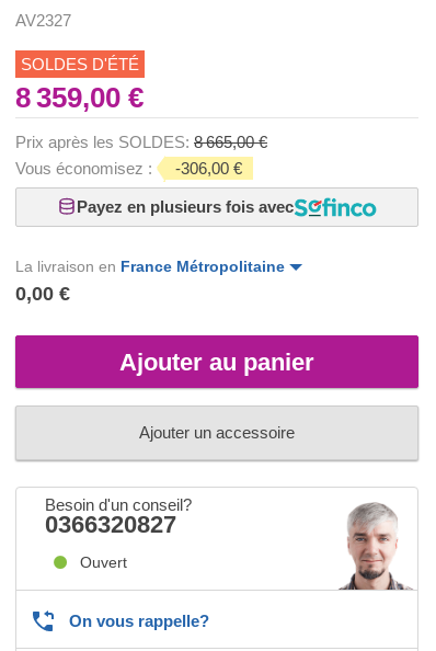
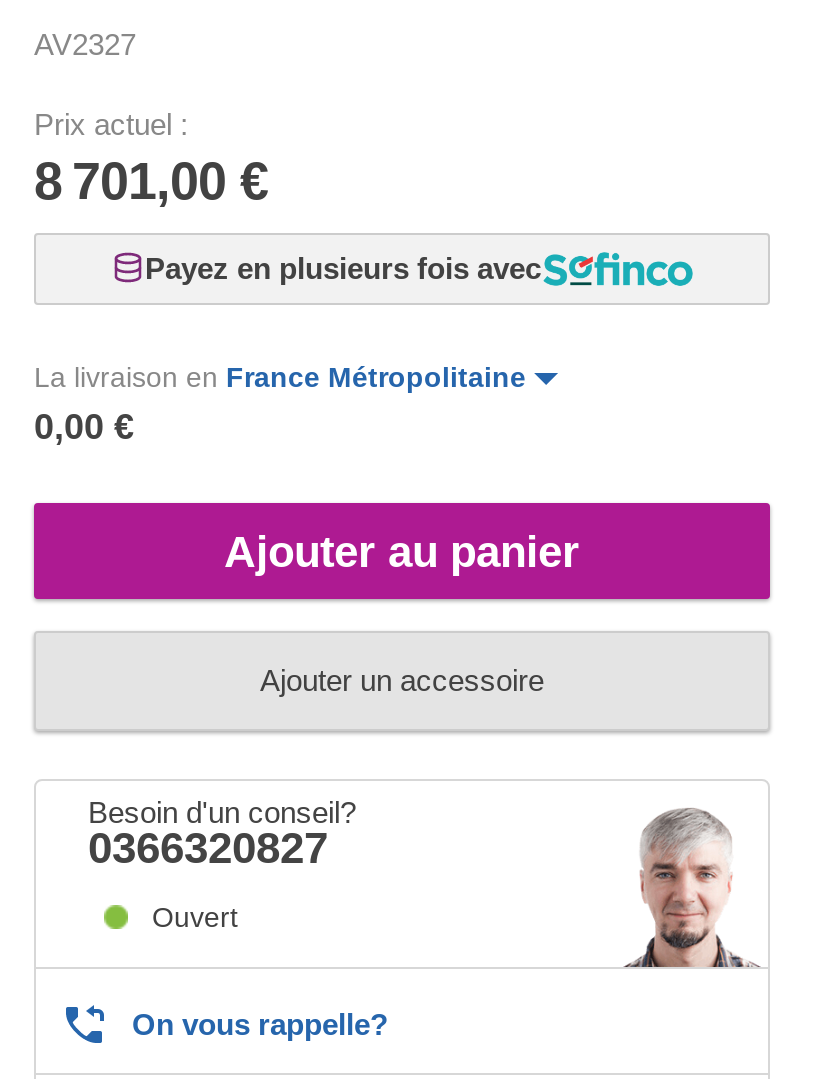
[15,55,267,177] SOLDES D'ÉTÉ | 8 359,00 € | Prix après les SOLDES: 8 665,00 € | Vous économisez : | -306,00 € -> [34,107,268,211] Prix actuel : | 8 701,00 €

